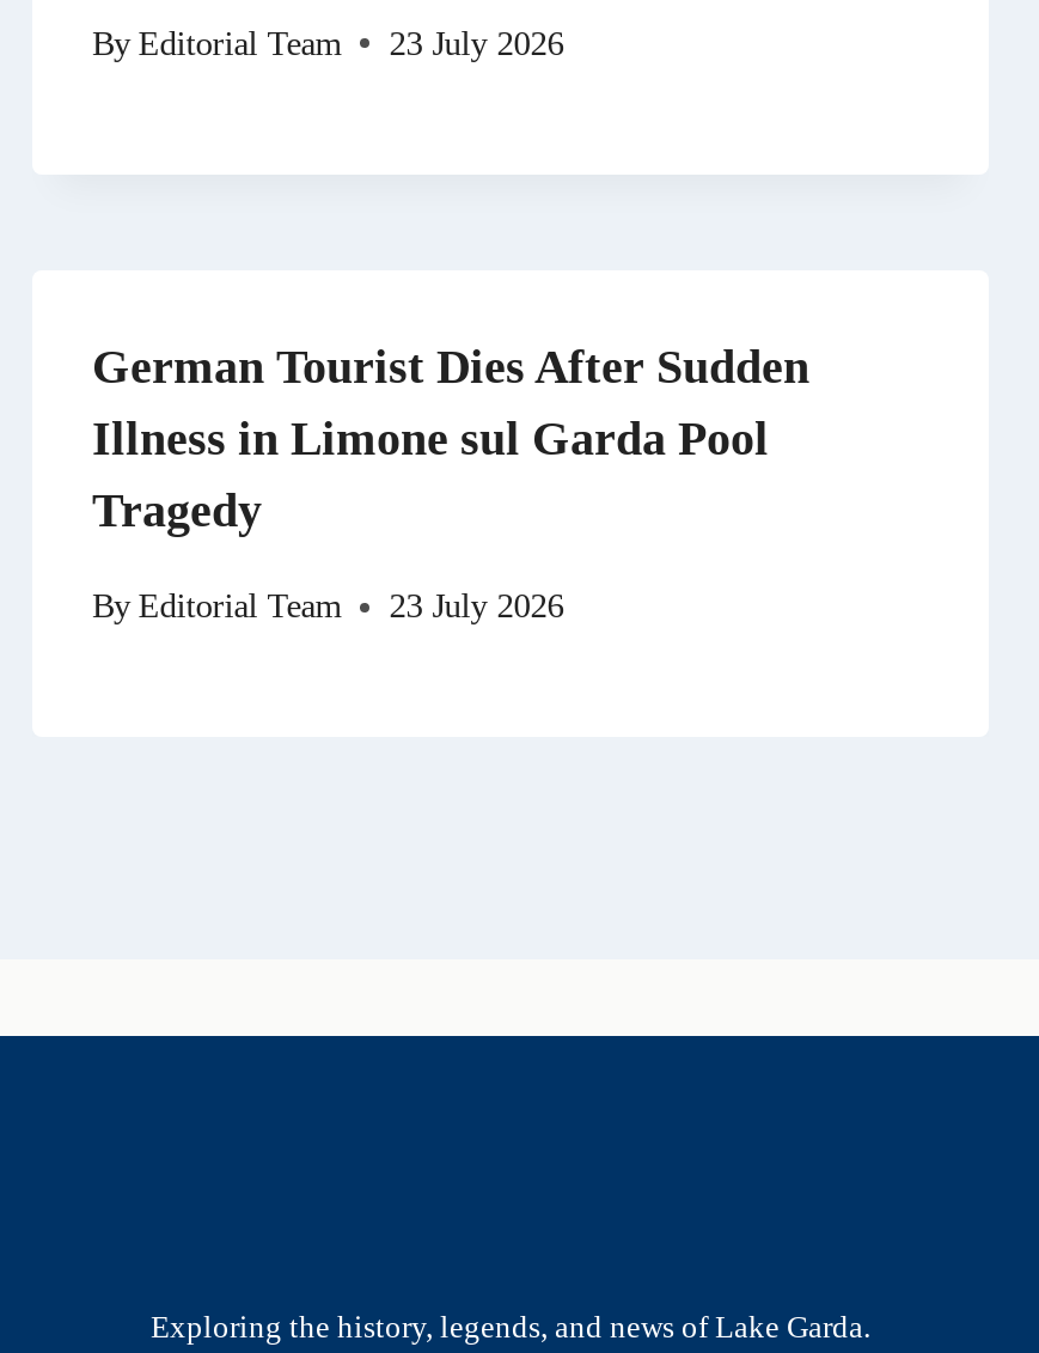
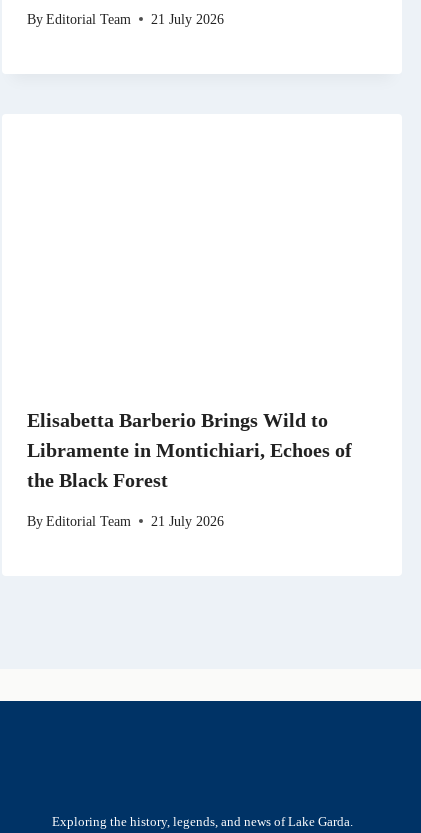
[92,24,564,62] By Editorial Team 23 July 2026 -> [27,11,224,27] By Editorial Team 21 July 2026
[92,340,809,536] German Tourist Dies After Sudden | Illness in Limone sul Garda Pool | Tragedy -> [27,409,352,491] Elisabetta Barberio Brings Wild to | Libramente in Montichiari, Echoes of | the Black Forest
[92,587,564,626] By Editorial Team 23 July 2026 -> [27,513,224,529] By Editorial Team 21 July 2026

